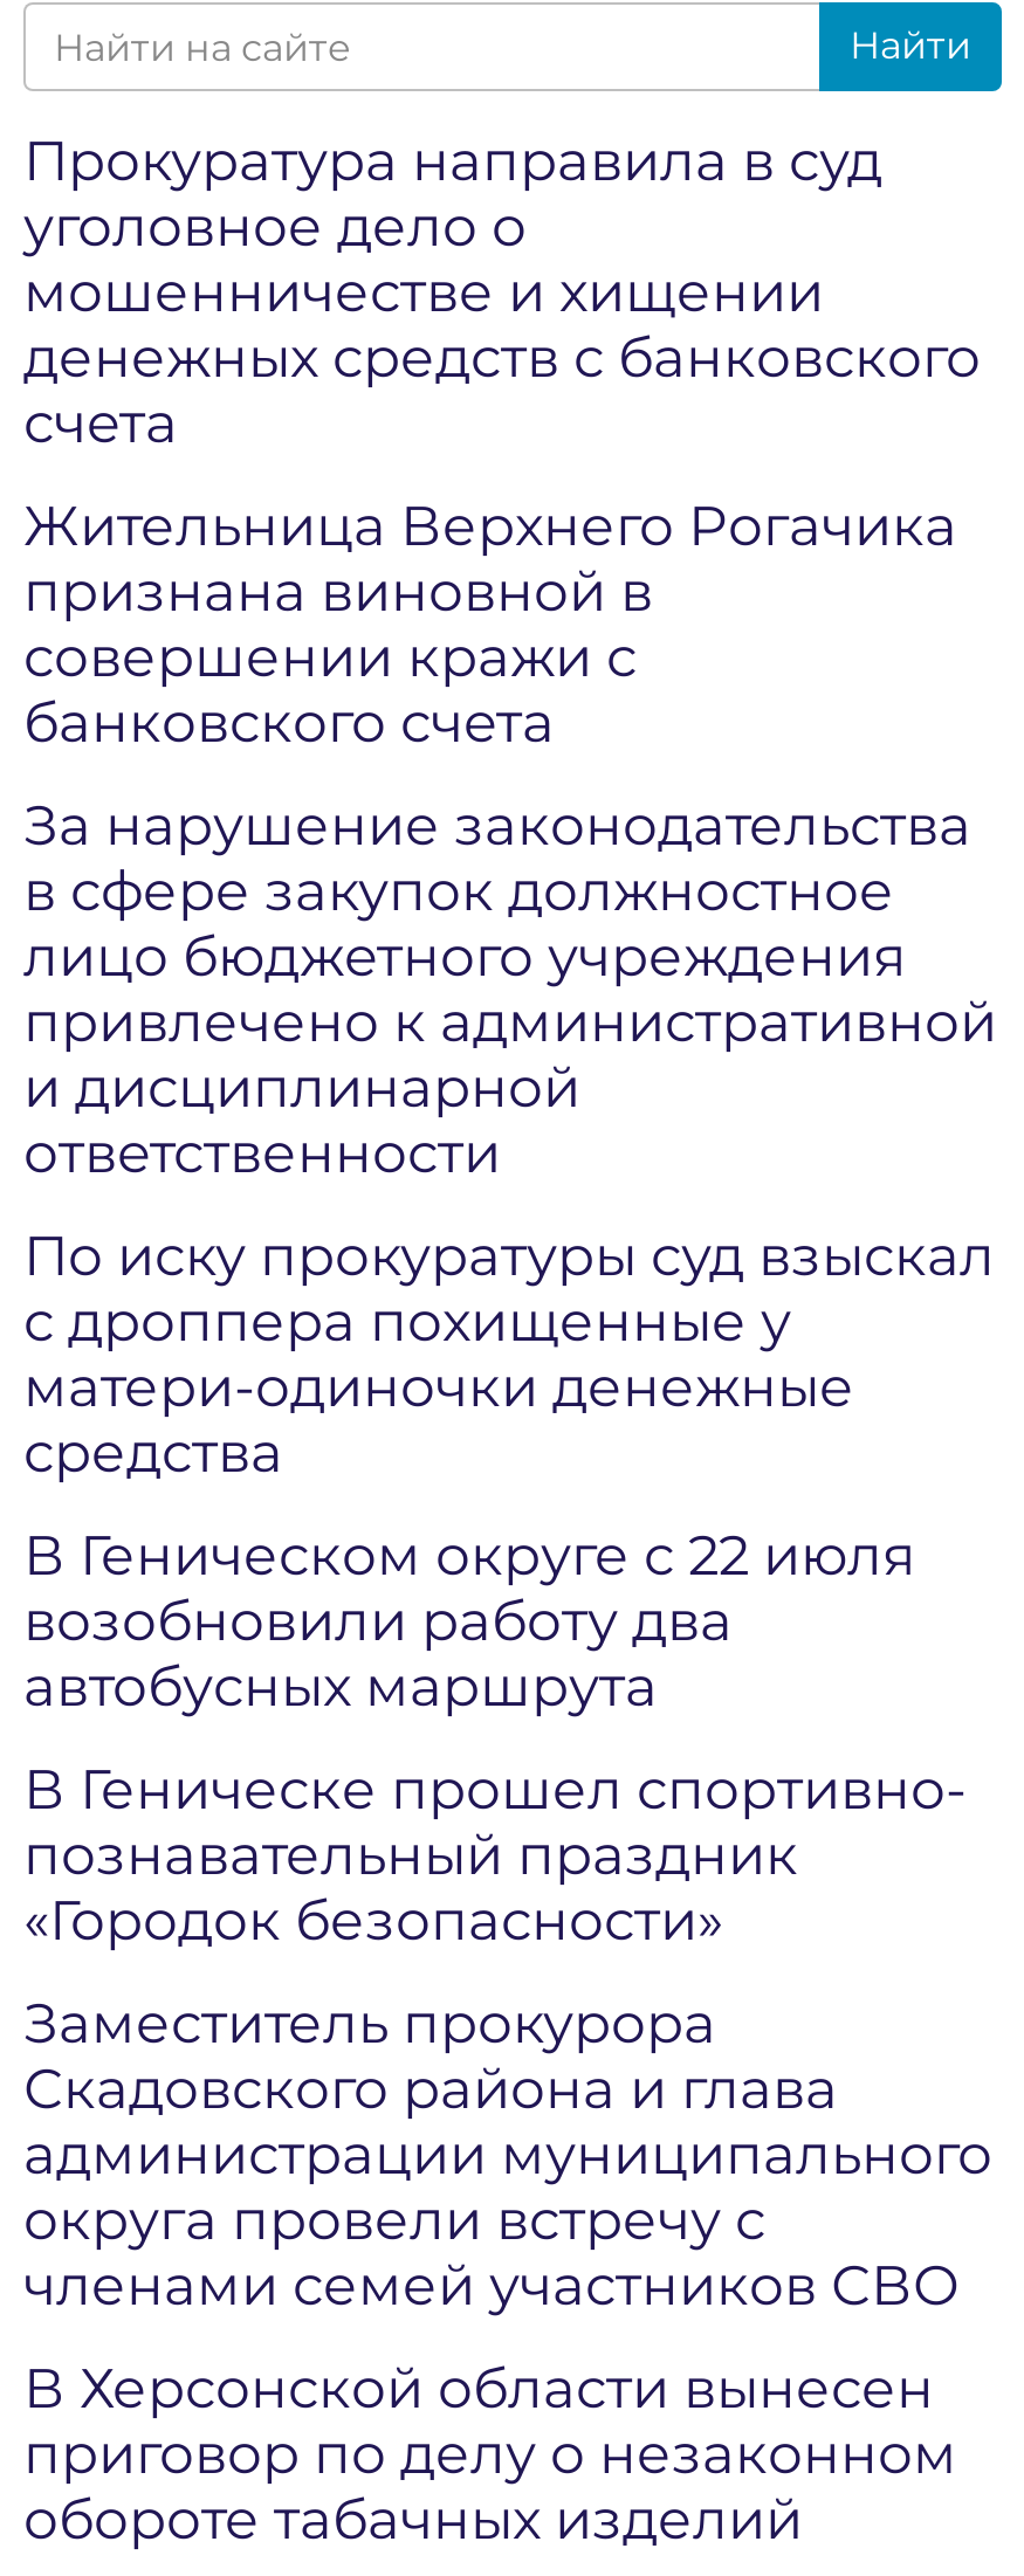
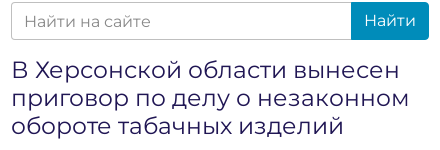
[23,128,997,2320] Прокуратура направила в суд | уголовное дело о | мошенничестве и хищении | денежных средств с банковского | счета | Жительница Верхнего Рогачика | признана виновной в | совершении кражи с | банковского счета | За нарушение законодательства | в сфере закупок должностное | лицо бюджетного учреждения | привлечено к административной | и дисциплинарной | ответственности | По иску прокуратуры суд взыскал | с дроппера похищенные у | матери-одиночки денежные | средства | В Геническом округе с 22 июля | возобновили работу два | автобусных маршрута | В Геническе прошел спортивно- | познавательный праздник | «Городок безопасности» | Заместитель прокурора | Скадовского района и глава | администрации муниципального | округа провели встречу с | членами семей участников СВО -> none

